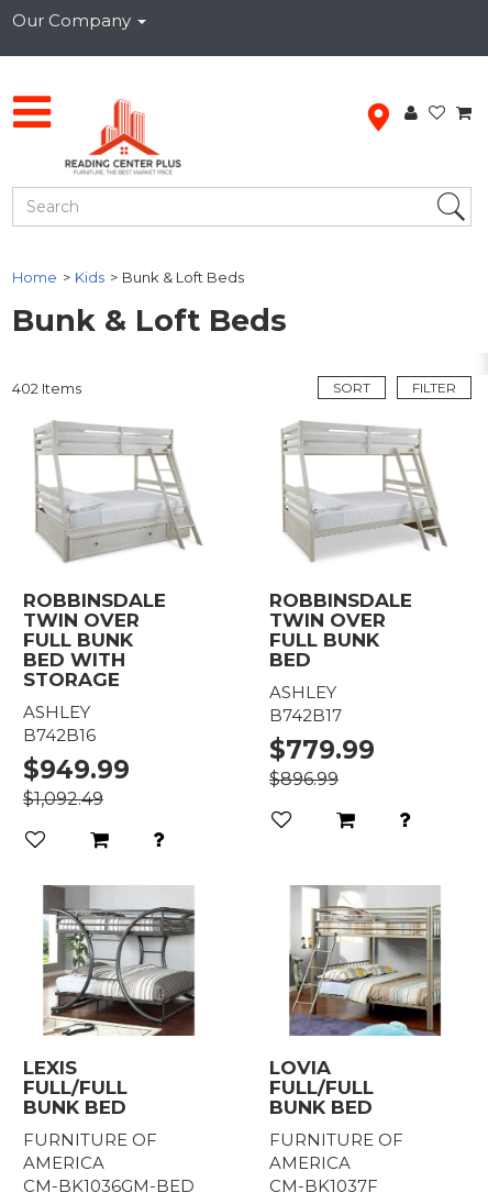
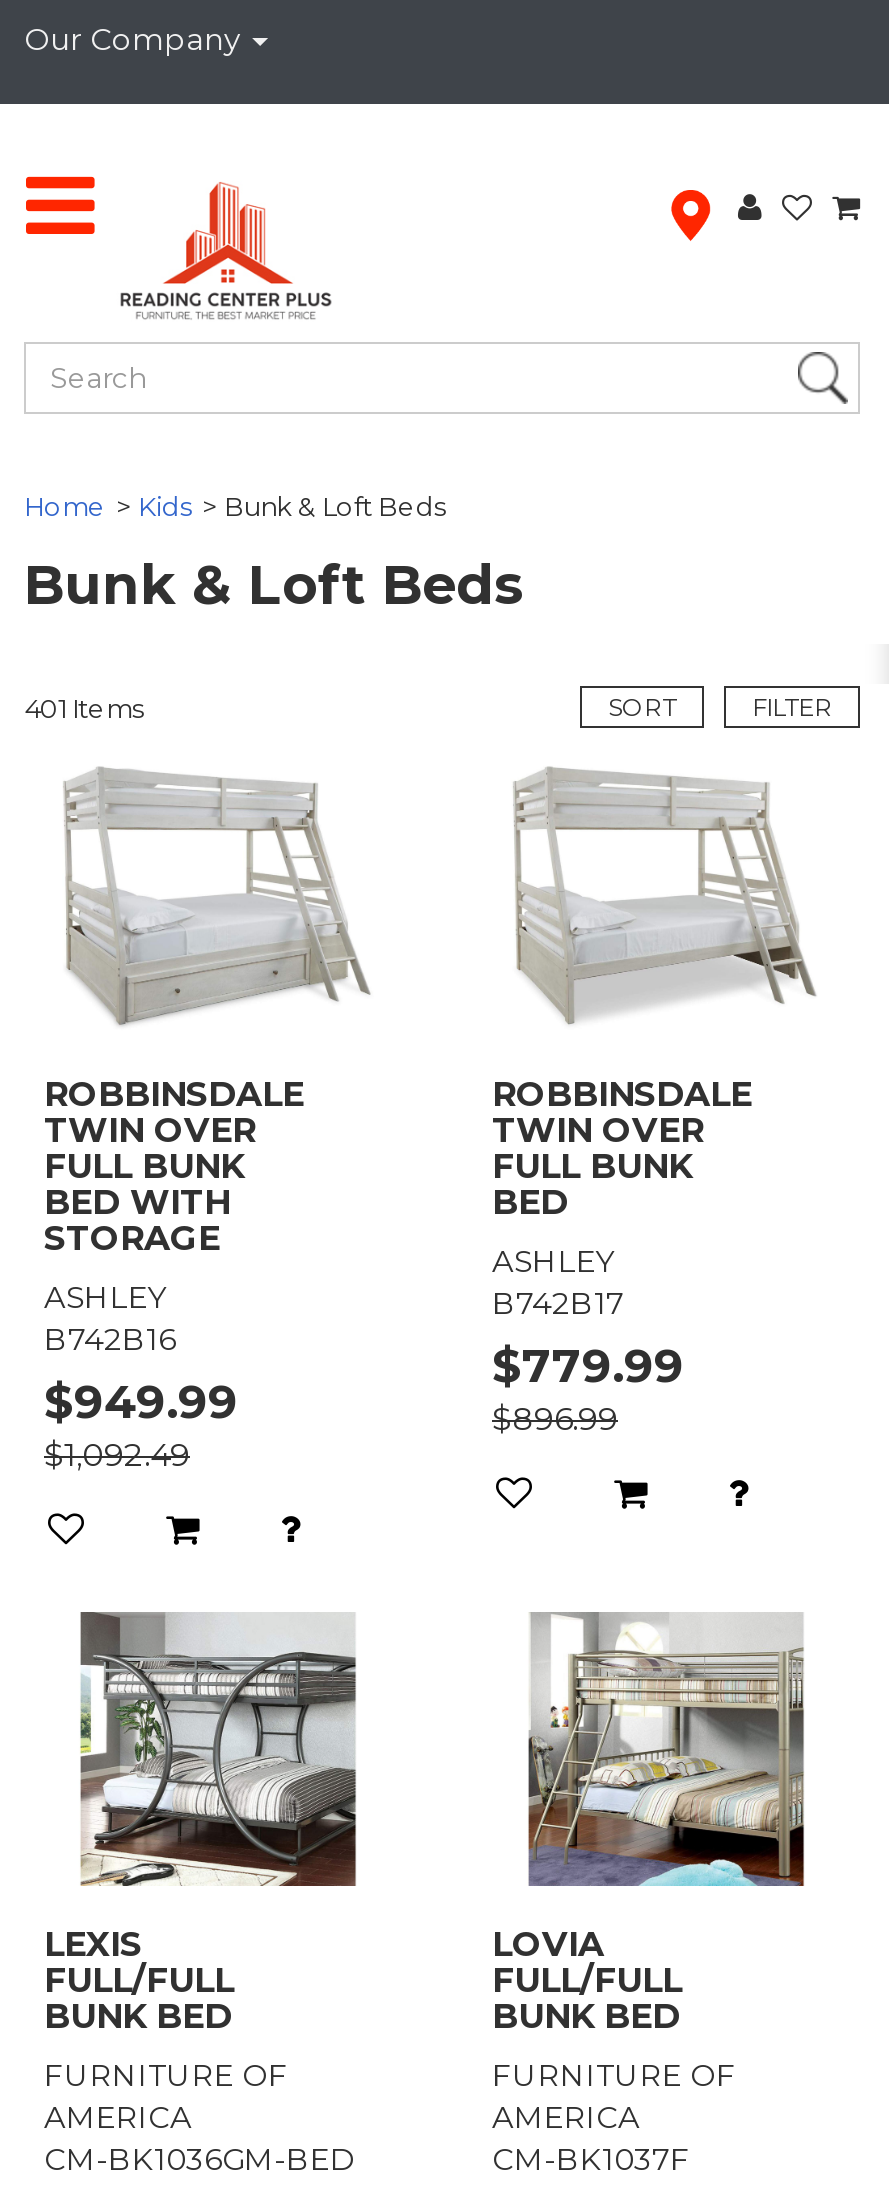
[12,380,81,397] 402 Items -> [24,693,144,725] 401 Items

